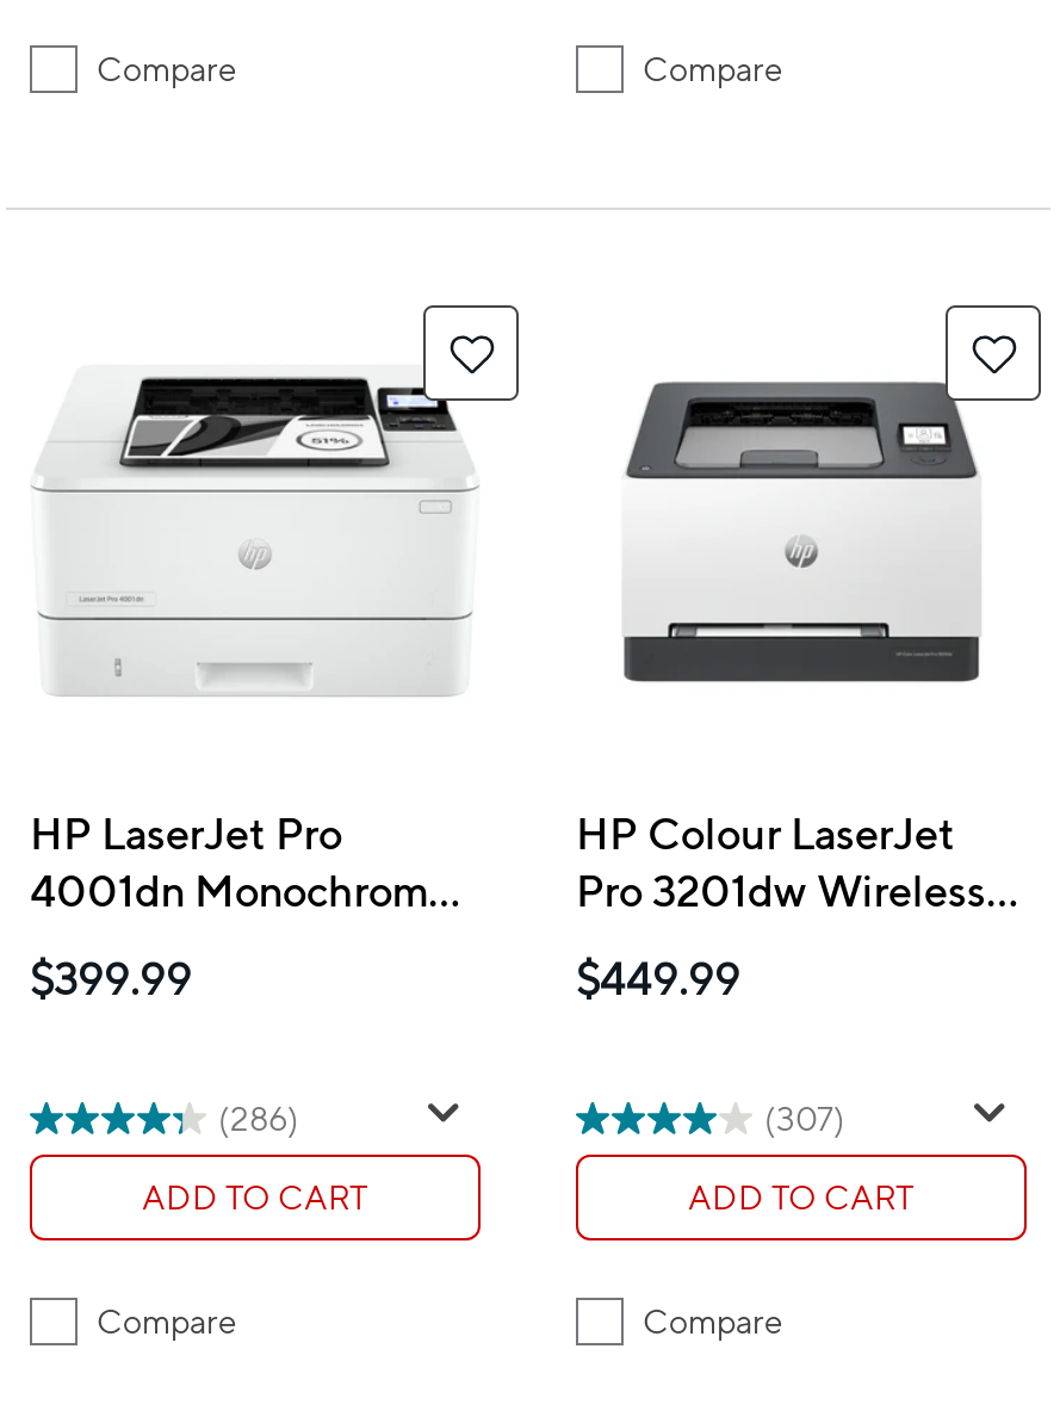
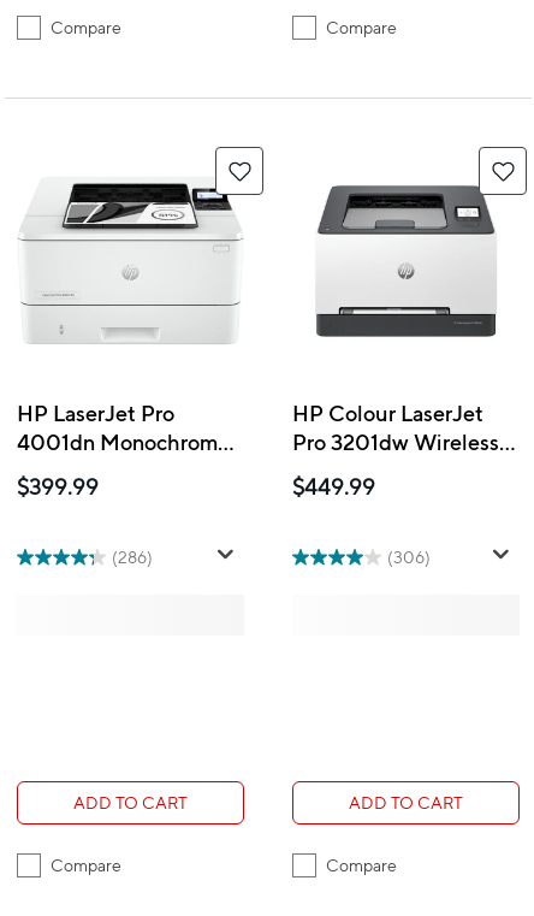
[764,1098,845,1138] (307) -> [387,547,431,567] (306)

